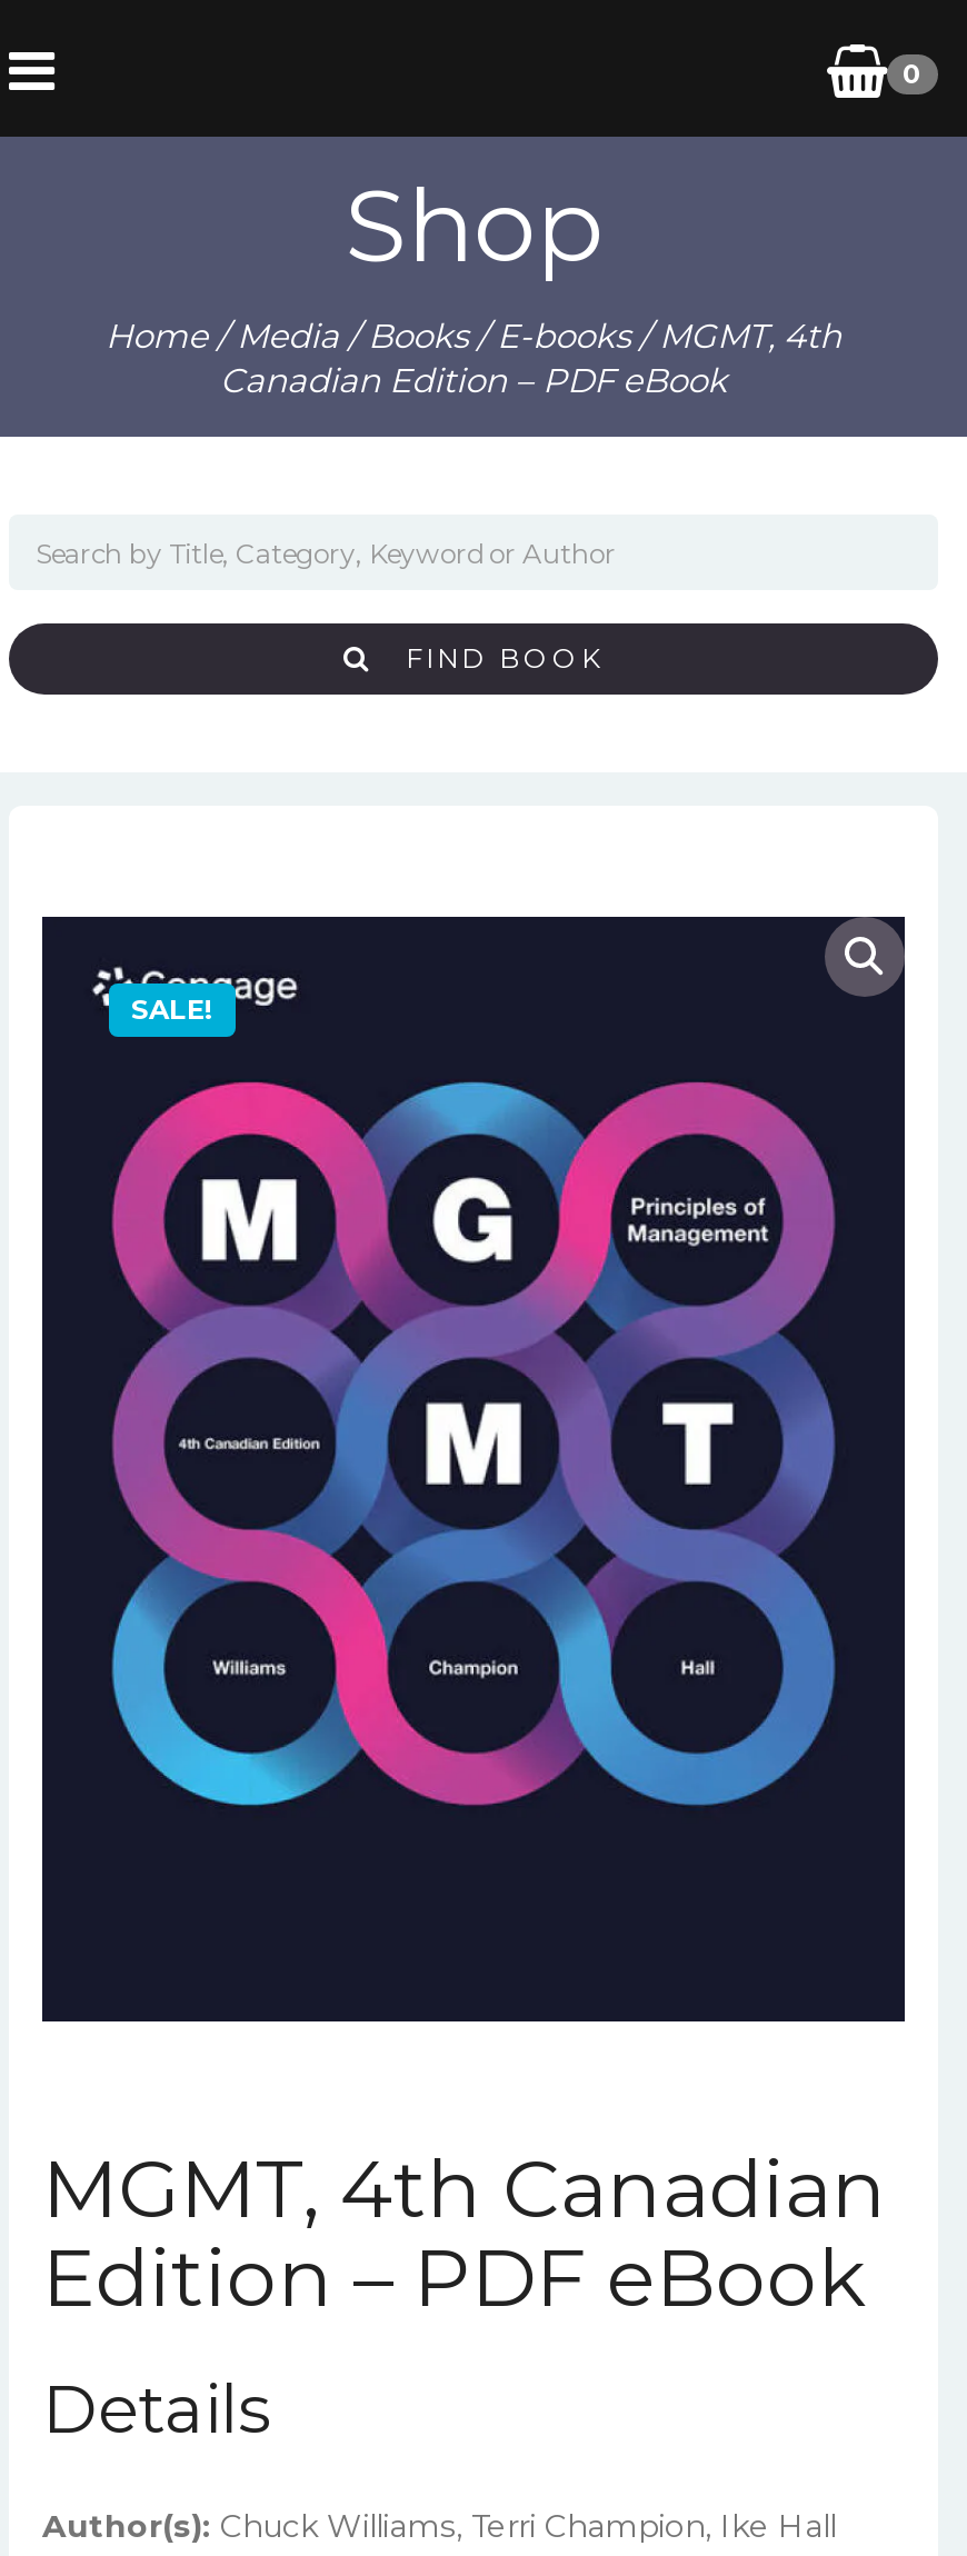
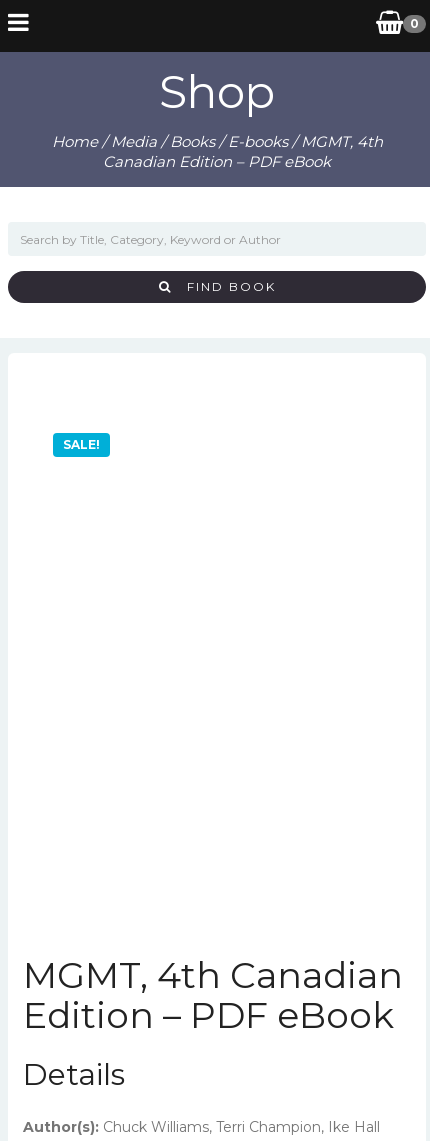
[40,915,907,2024] [image] -> none

